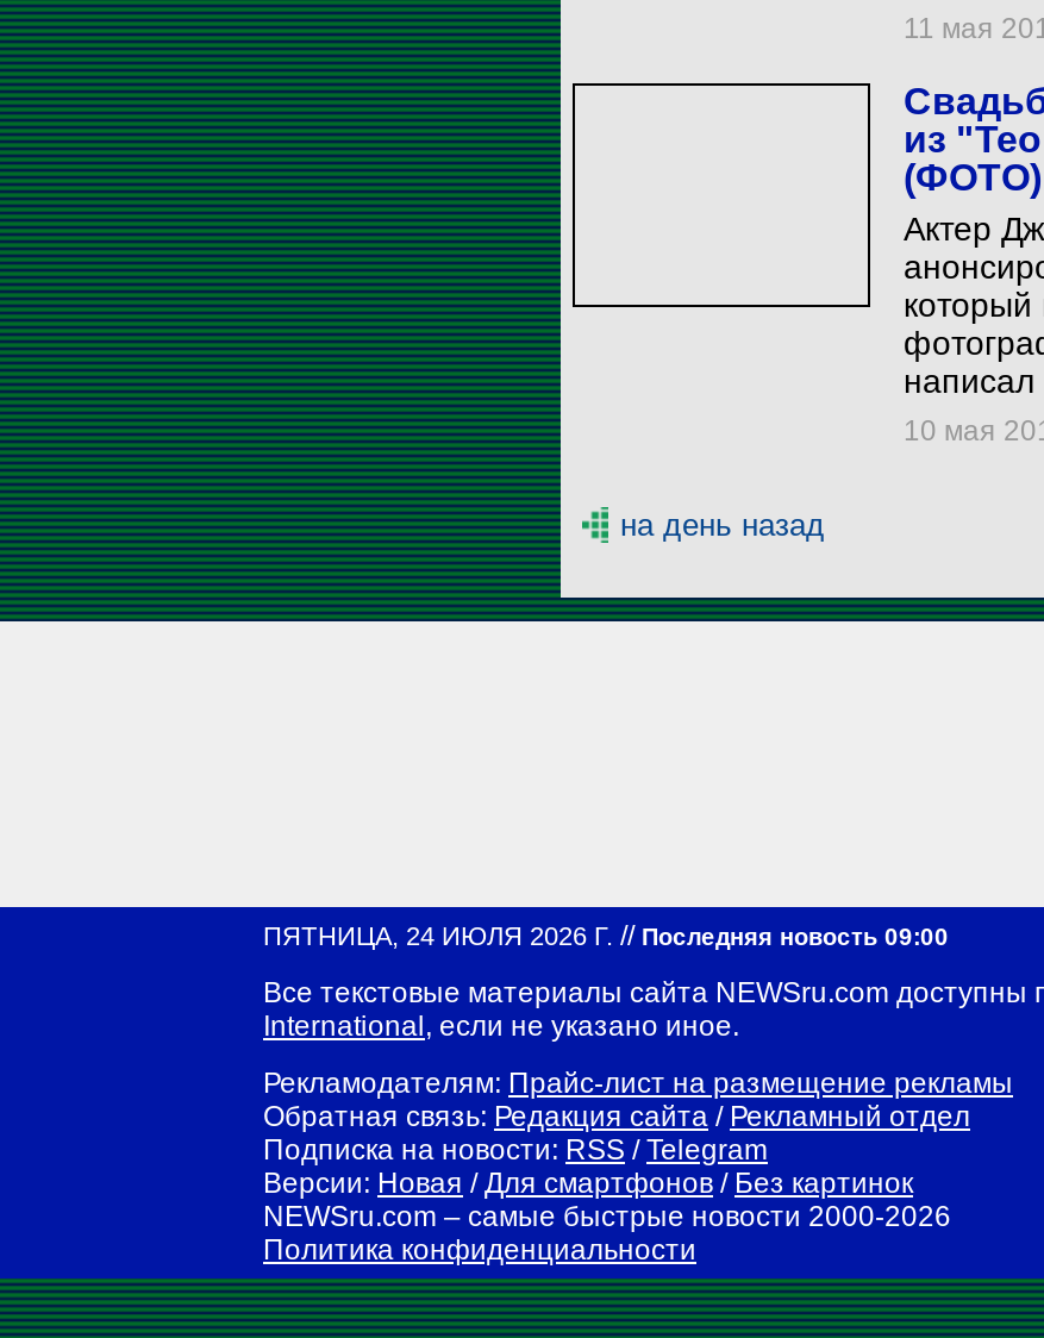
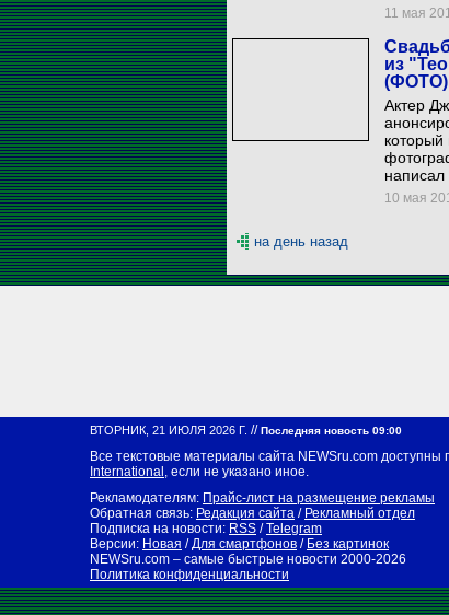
[263,919,949,952] ПЯТНИЦА, 24 ИЮЛЯ 2026 Г. // Последняя новость 09:00 -> [90,422,402,438] ВТОРНИК, 21 ИЮЛЯ 2026 Г. // Последняя новость 09:00

